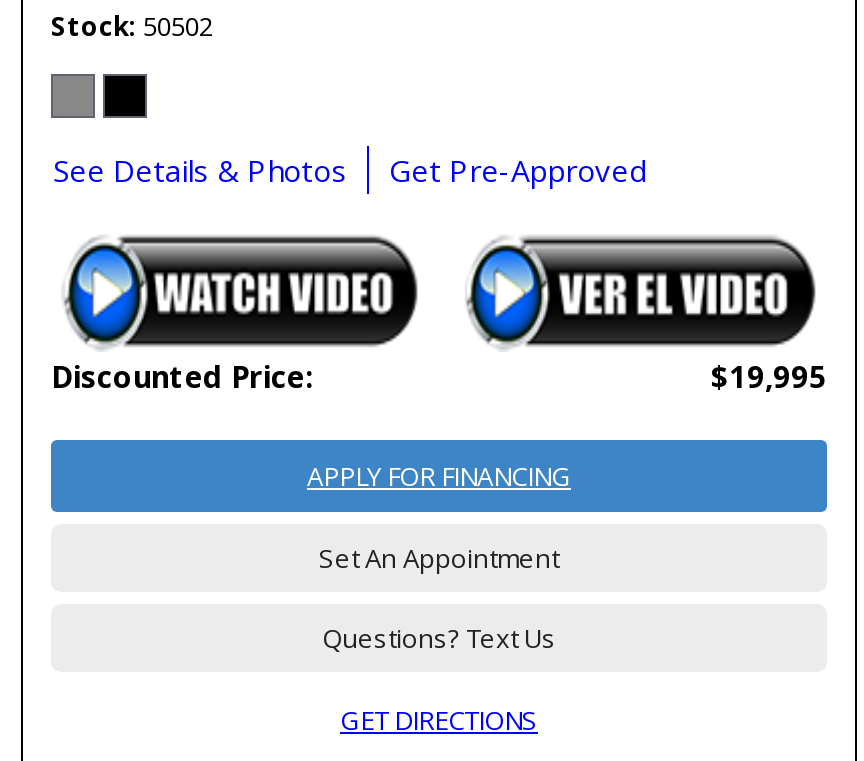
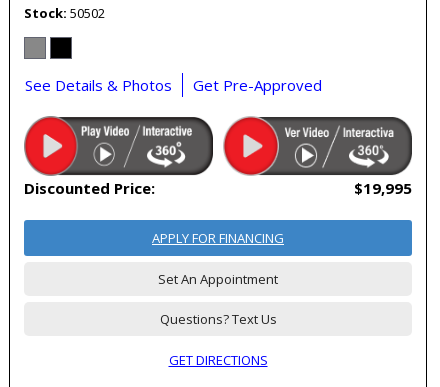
[51,232,429,350] [image] -> [23,115,214,176] [image]
[451,234,827,350] [image] -> [223,116,413,176] [image]

